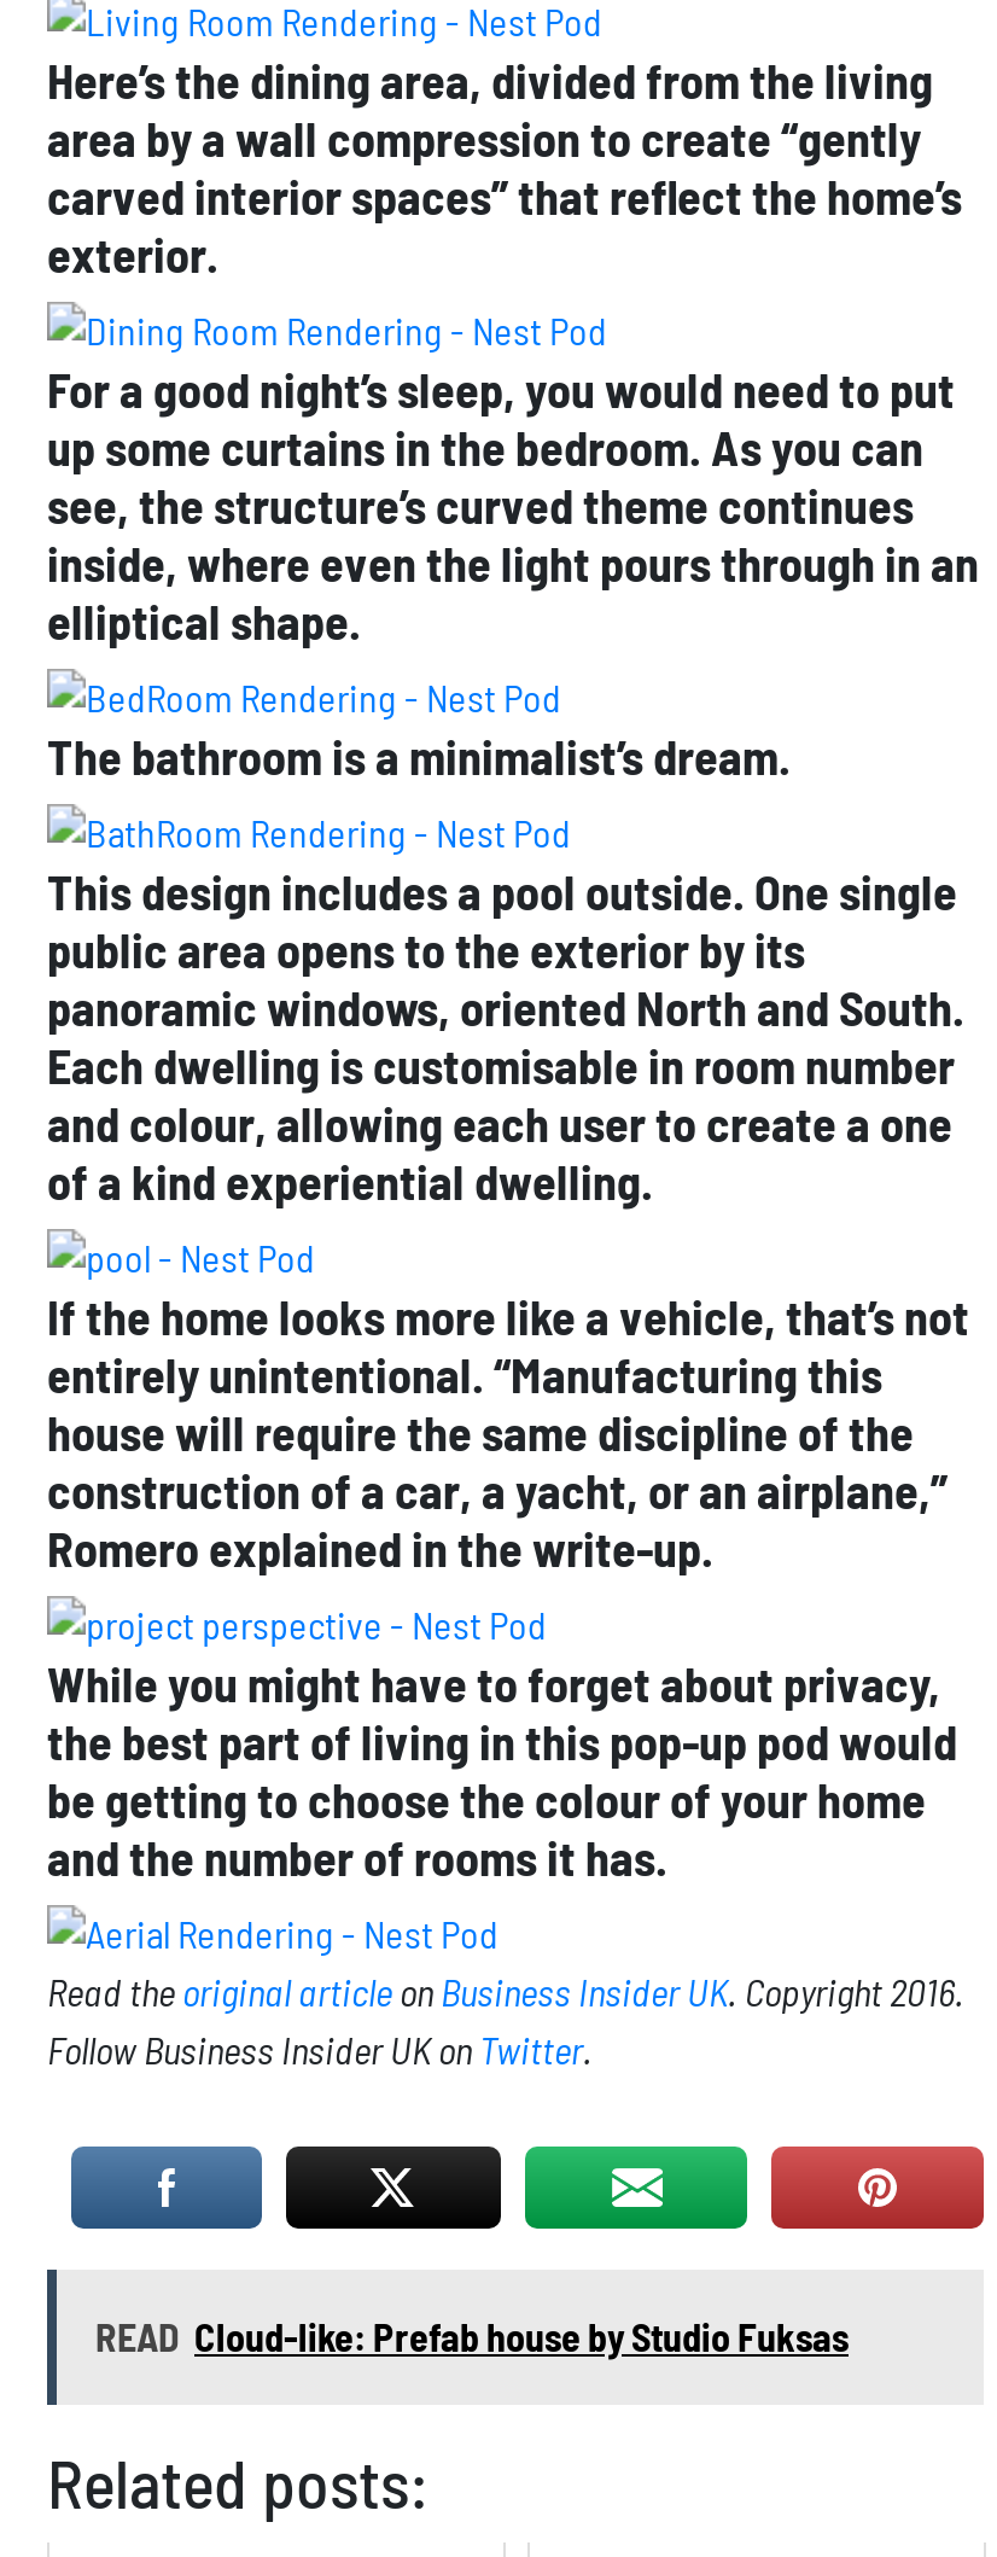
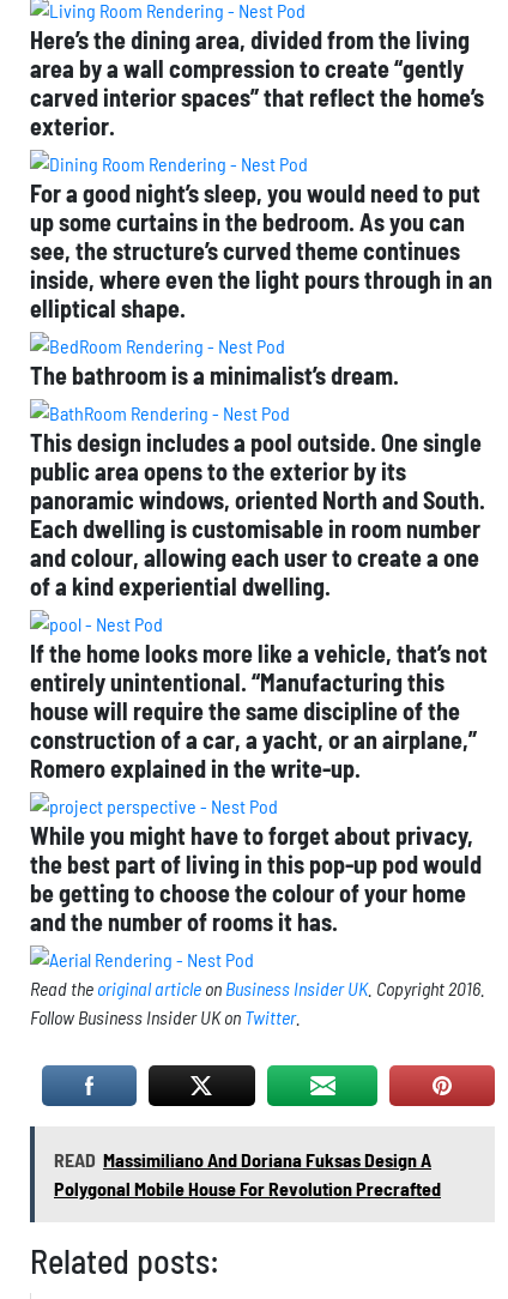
[95,2313,849,2359] READ Cloud-like: Prefab house by Studio Fuksas -> [54,1148,441,1200] READ Massimiliano And Doriana Fuksas Design A | Polygonal Mobile House For Revolution Precrafted

